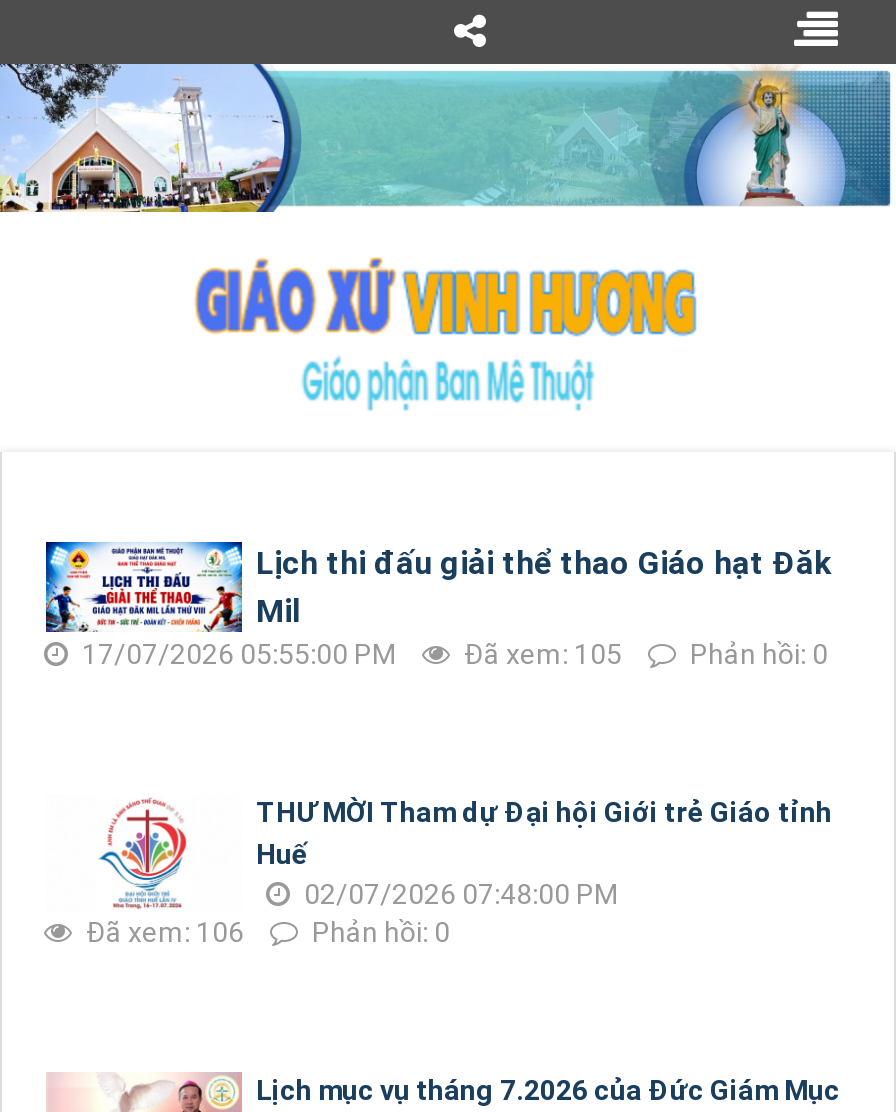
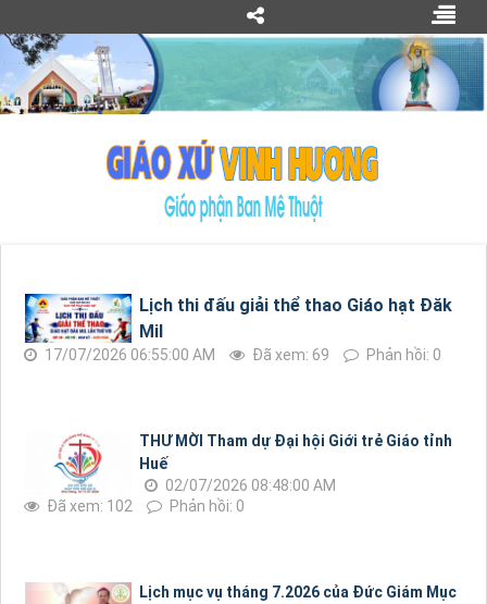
[76,639,622,671] 17/07/2026 05:55:00 PM | Đã xem: 105 -> [41,347,329,364] 17/07/2026 06:55:00 AM | Đã xem: 69
[80,879,618,949] 02/07/2026 07:48:00 PM | Đã xem: 106 -> [43,477,336,515] 02/07/2026 08:48:00 AM | Đã xem: 102

